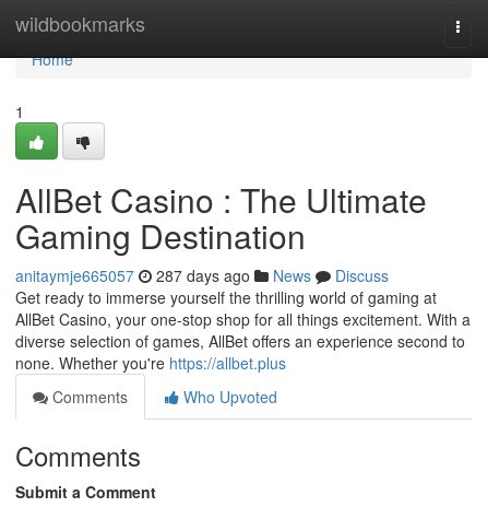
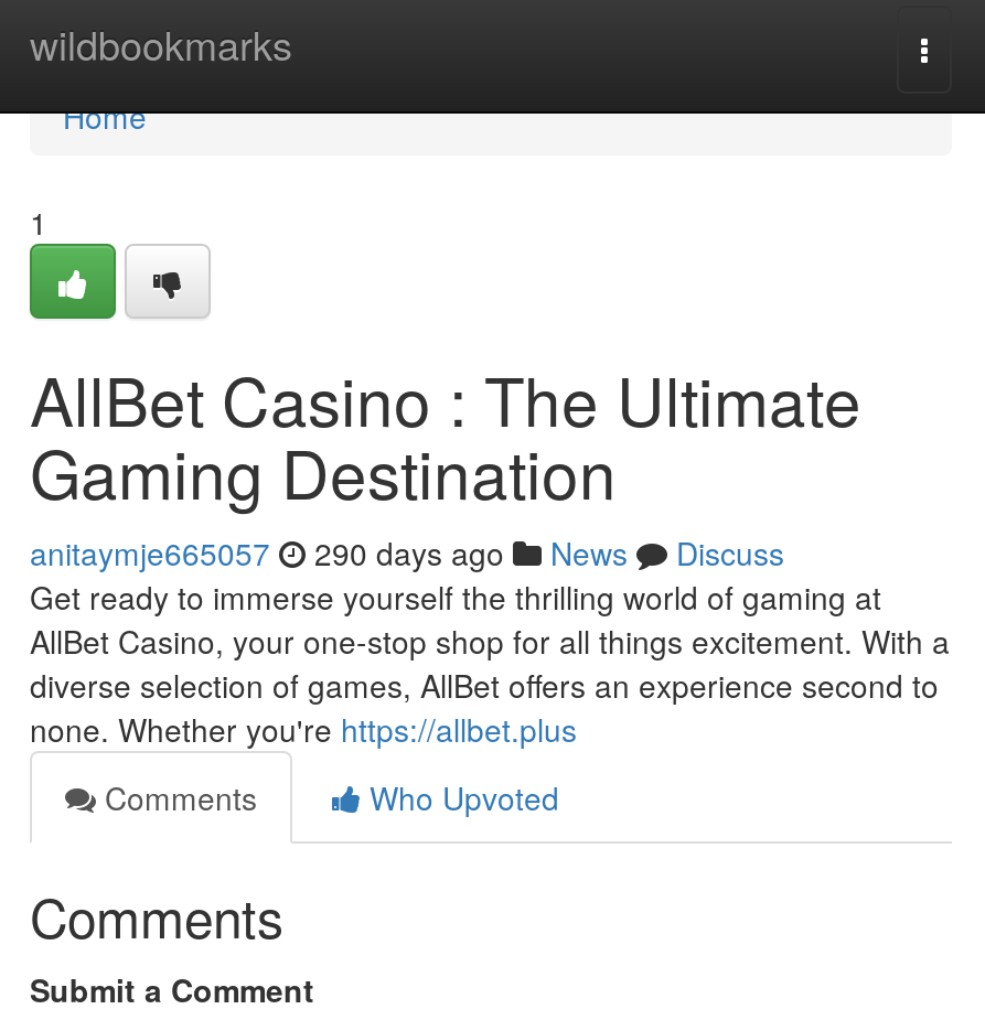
[15,264,389,286] anitaymje665057 287 days ago News Discuss -> [30,530,784,575] anitaymje665057 290 days ago News Discuss

